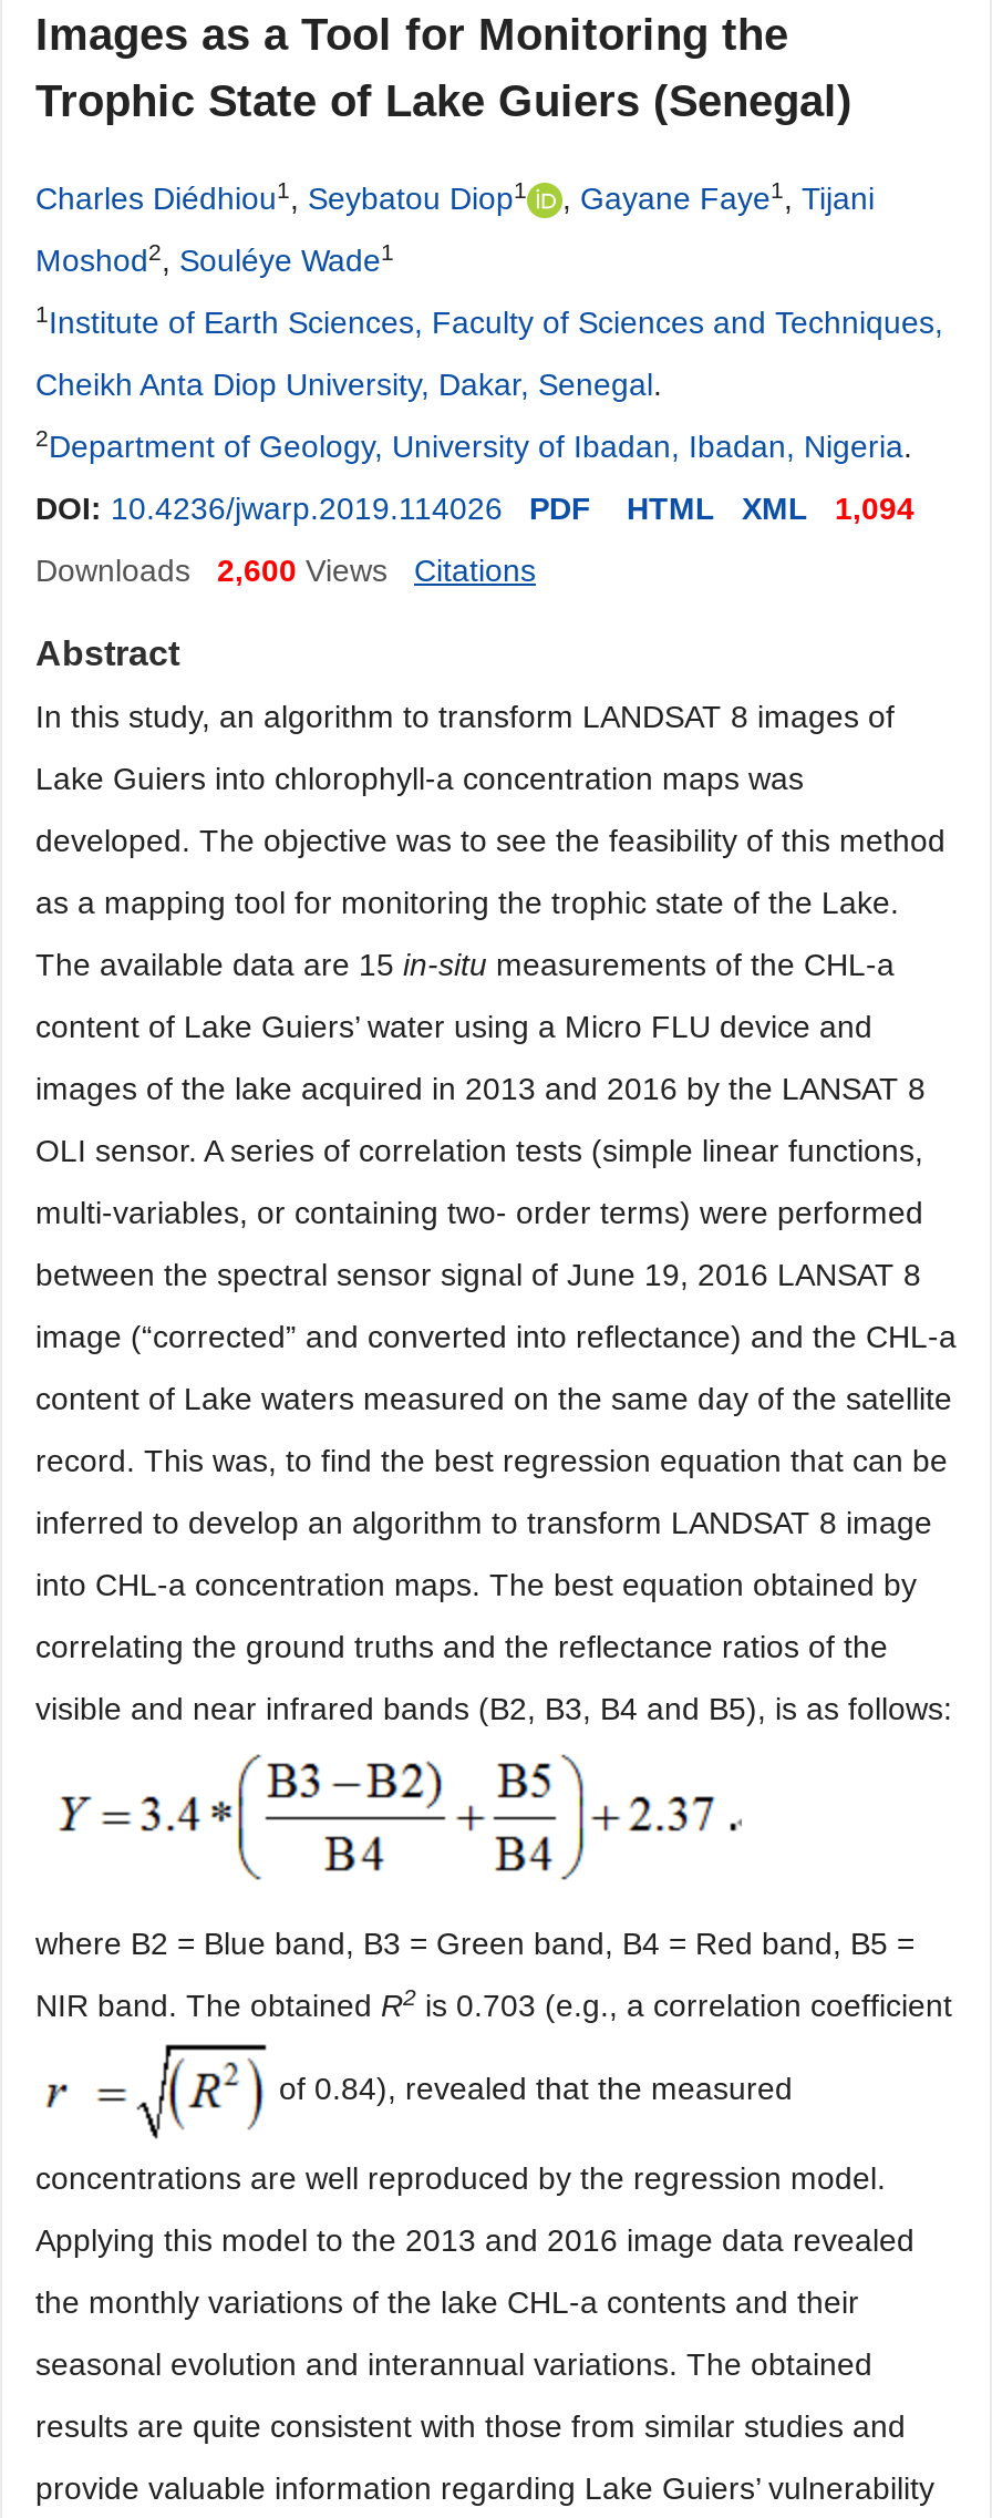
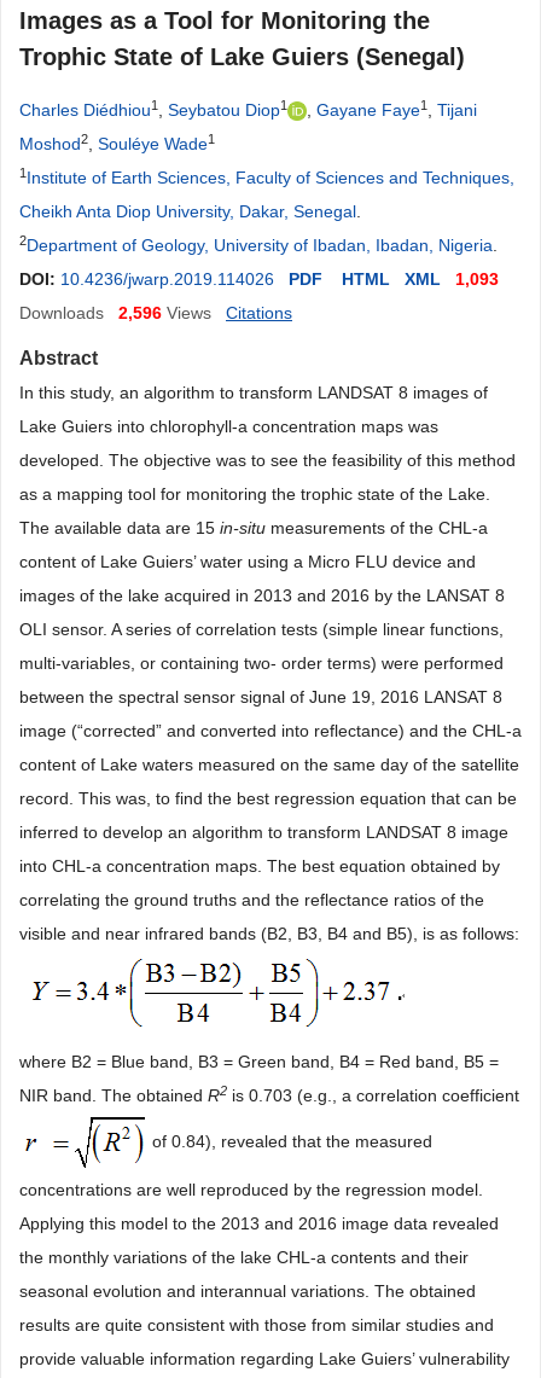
[35,491,914,526] DOI: 10.4236/jwarp.2019.114026 PDF HTML XML 1,094 -> [19,269,499,289] DOI: 10.4236/jwarp.2019.114026 PDF HTML XML 1,093
[35,553,387,588] Downloads 2,600 Views -> [19,303,211,322] Downloads 2,596 Views

